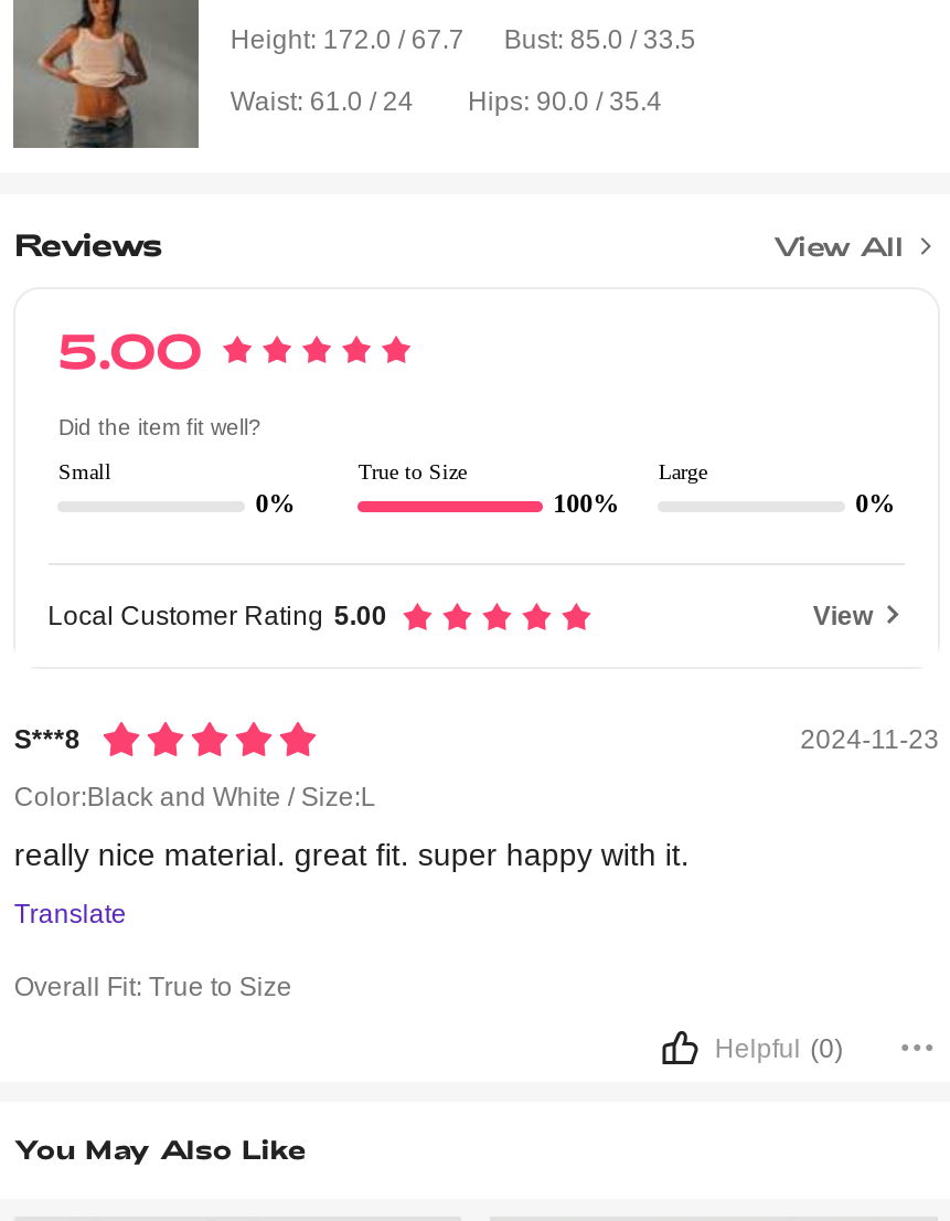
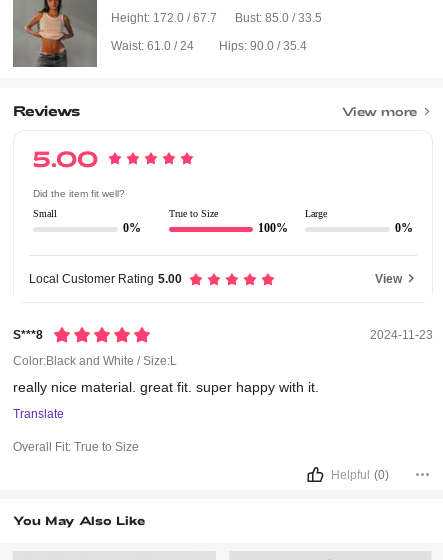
[774,230,904,261] View All -> [342,104,417,118] View more

